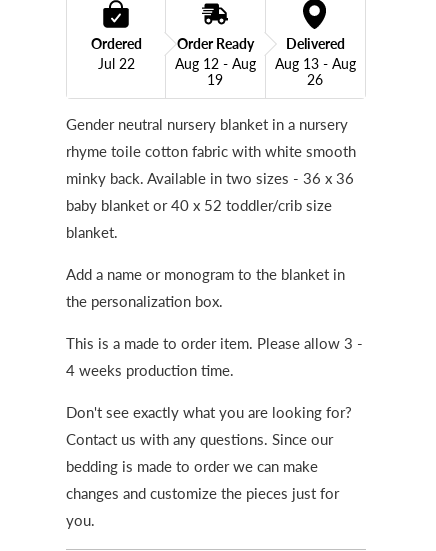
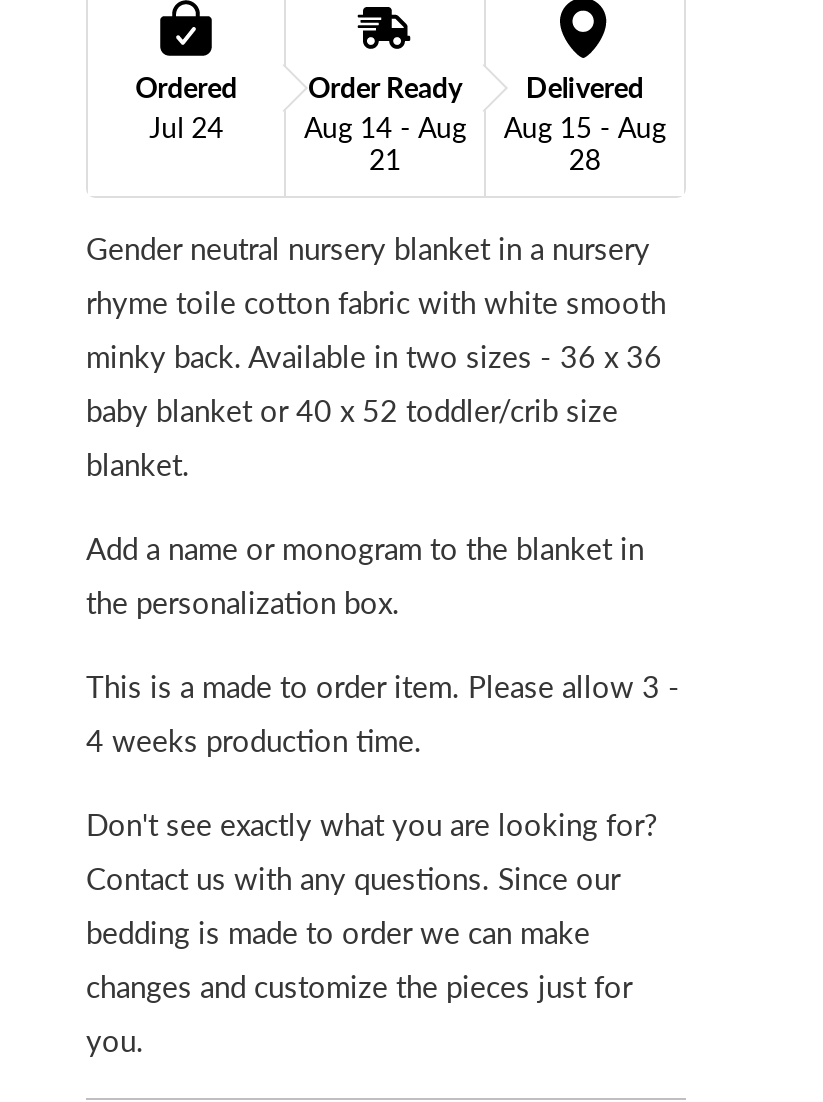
[98,55,135,72] Jul 22 -> [149,111,223,145] Jul 24
[175,55,256,72] Aug 12 - Aug -> [304,111,466,145] Aug 14 - Aug
[275,55,356,72] Aug 13 - Aug -> [504,111,666,145] Aug 15 - Aug
[207,71,223,88] 19 -> [369,143,401,177] 21
[307,71,323,88] 26 -> [569,143,601,177] 28

